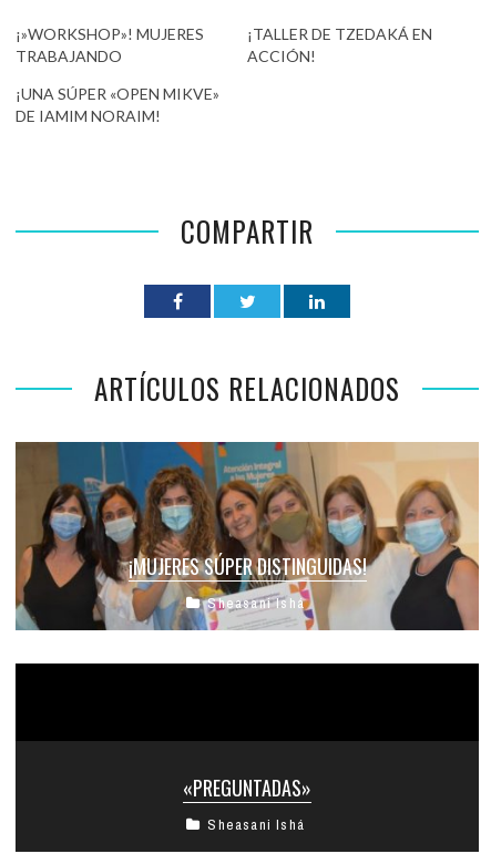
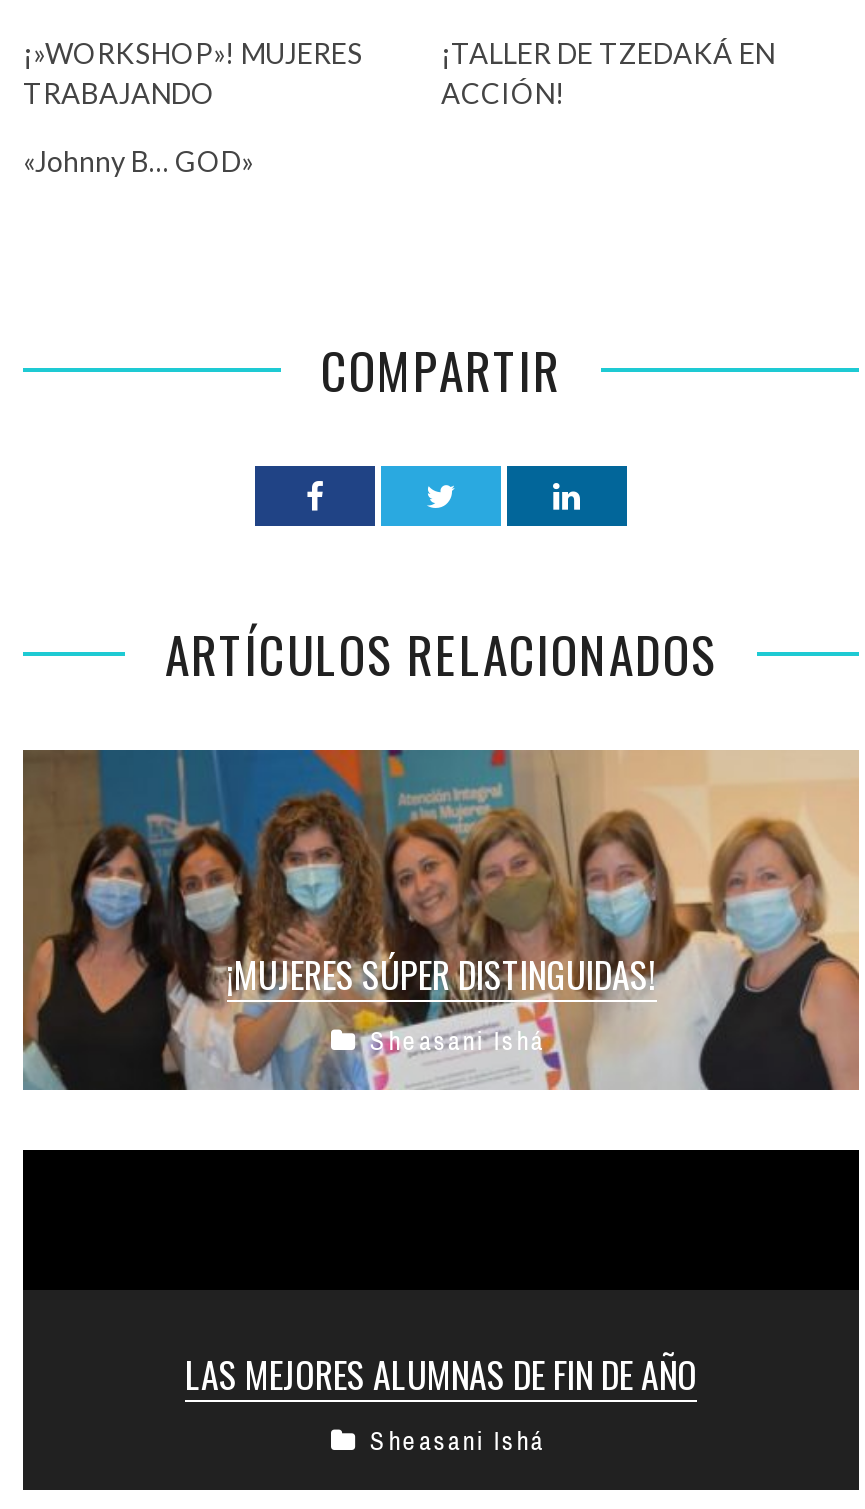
[16,84,219,125] ¡UNA SÚPER «OPEN MIKVE» | DE IAMIM NORAIM! -> [23,144,253,178] «Johnny B… GOD»
[183,773,311,802] «PREGUNTADAS» -> [185,1348,697,1400] LAS MEJORES ALUMNAS DE FIN DE AÑO

